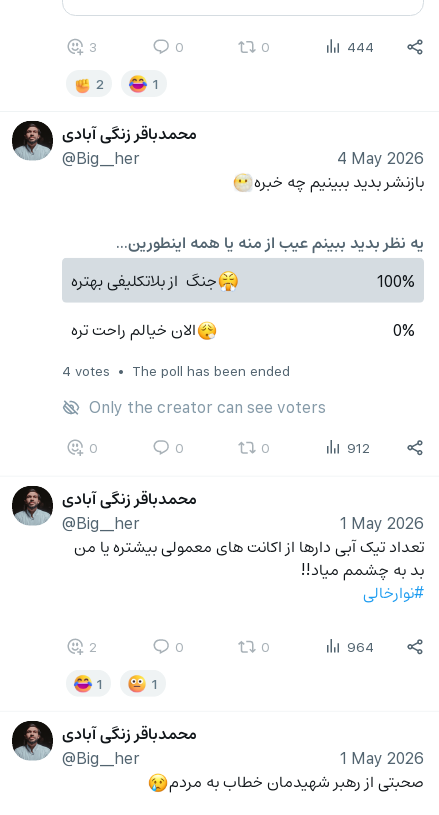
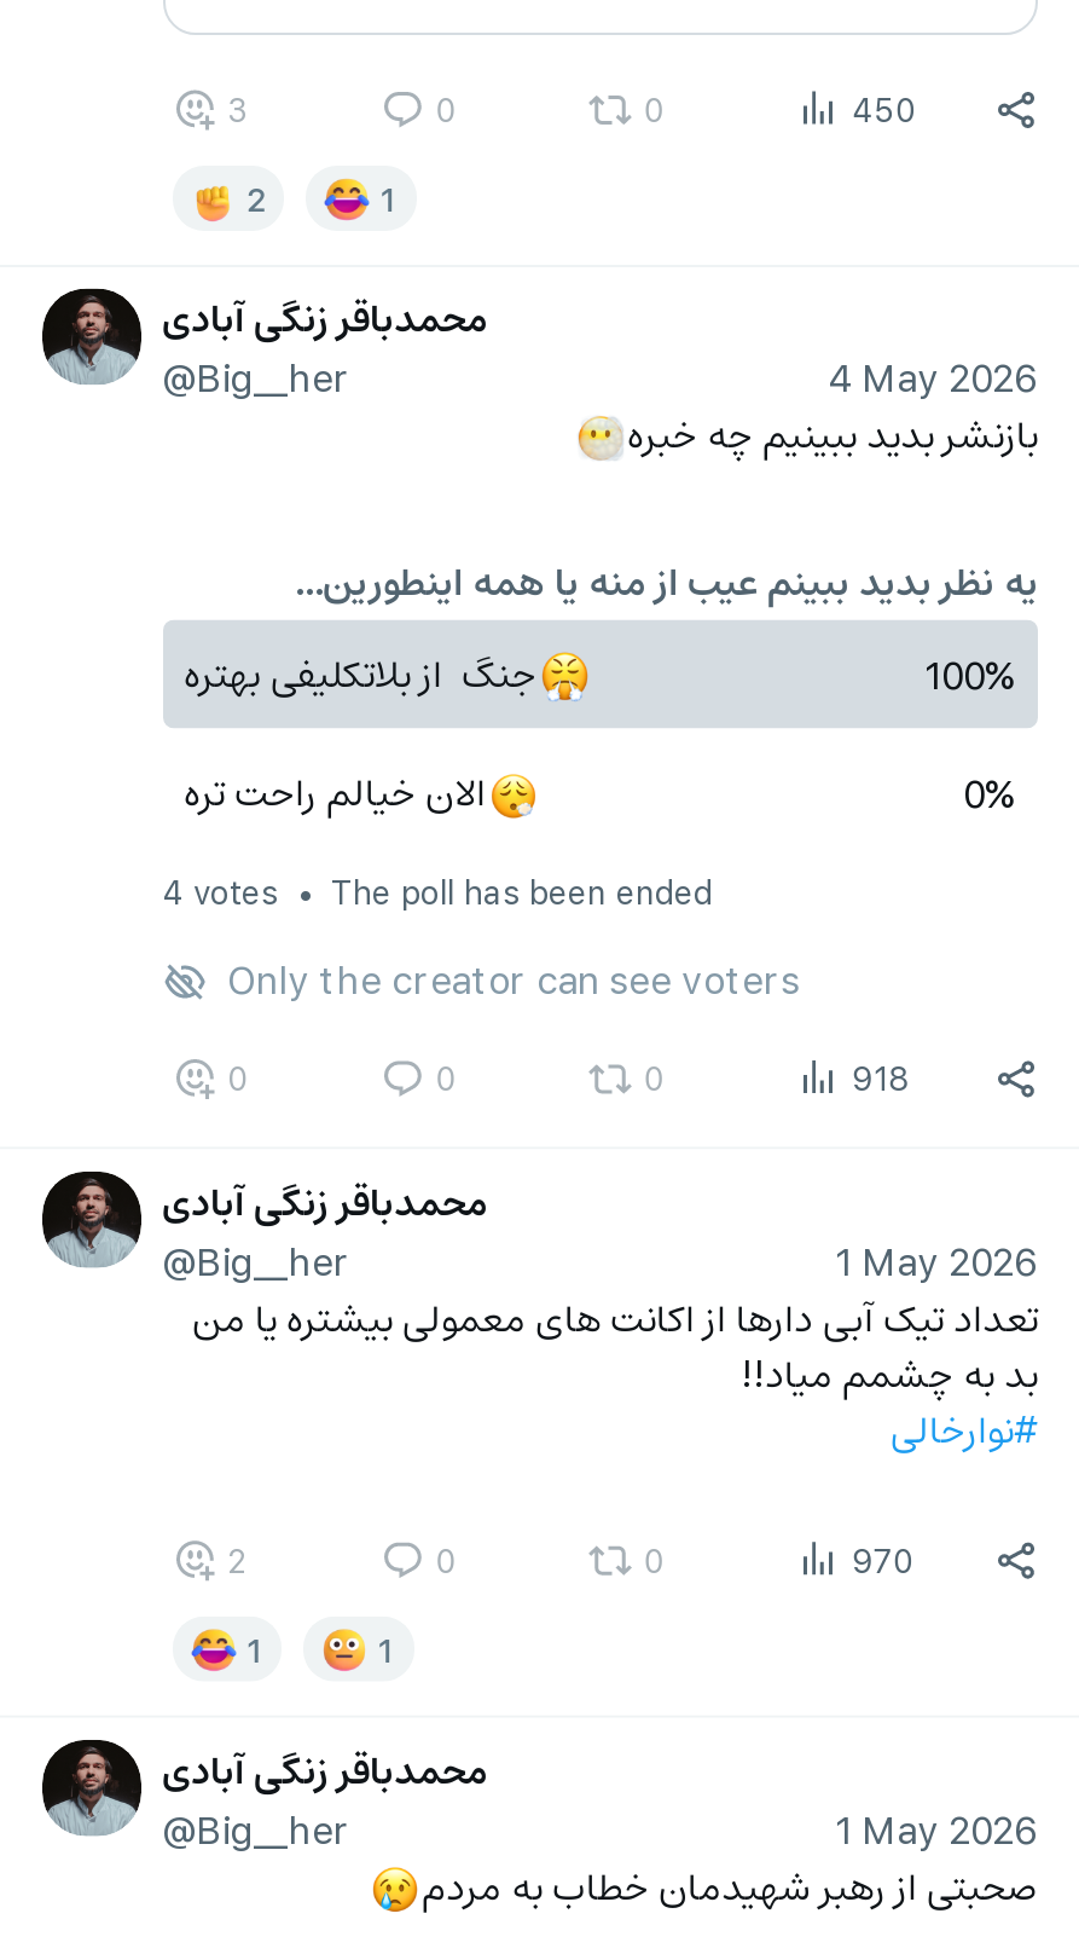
[347,37,374,56] 444 -> [852,85,917,131] 450
[347,438,370,457] 912 -> [852,1055,910,1101] 918
[347,637,374,656] 964 -> [852,1536,914,1582] 970

